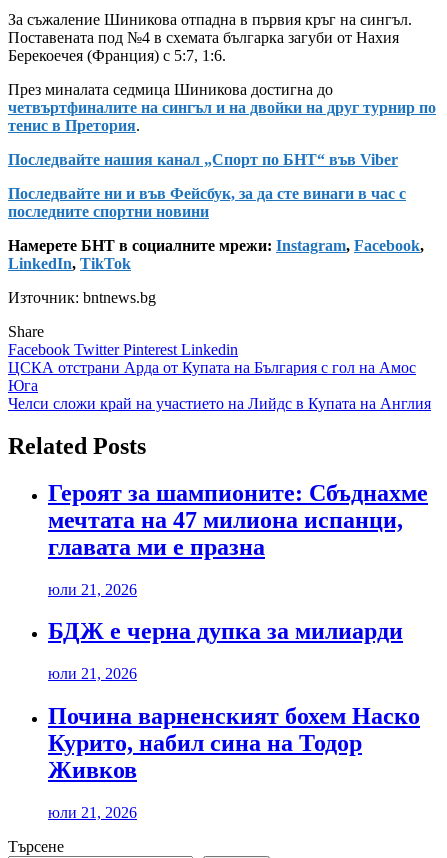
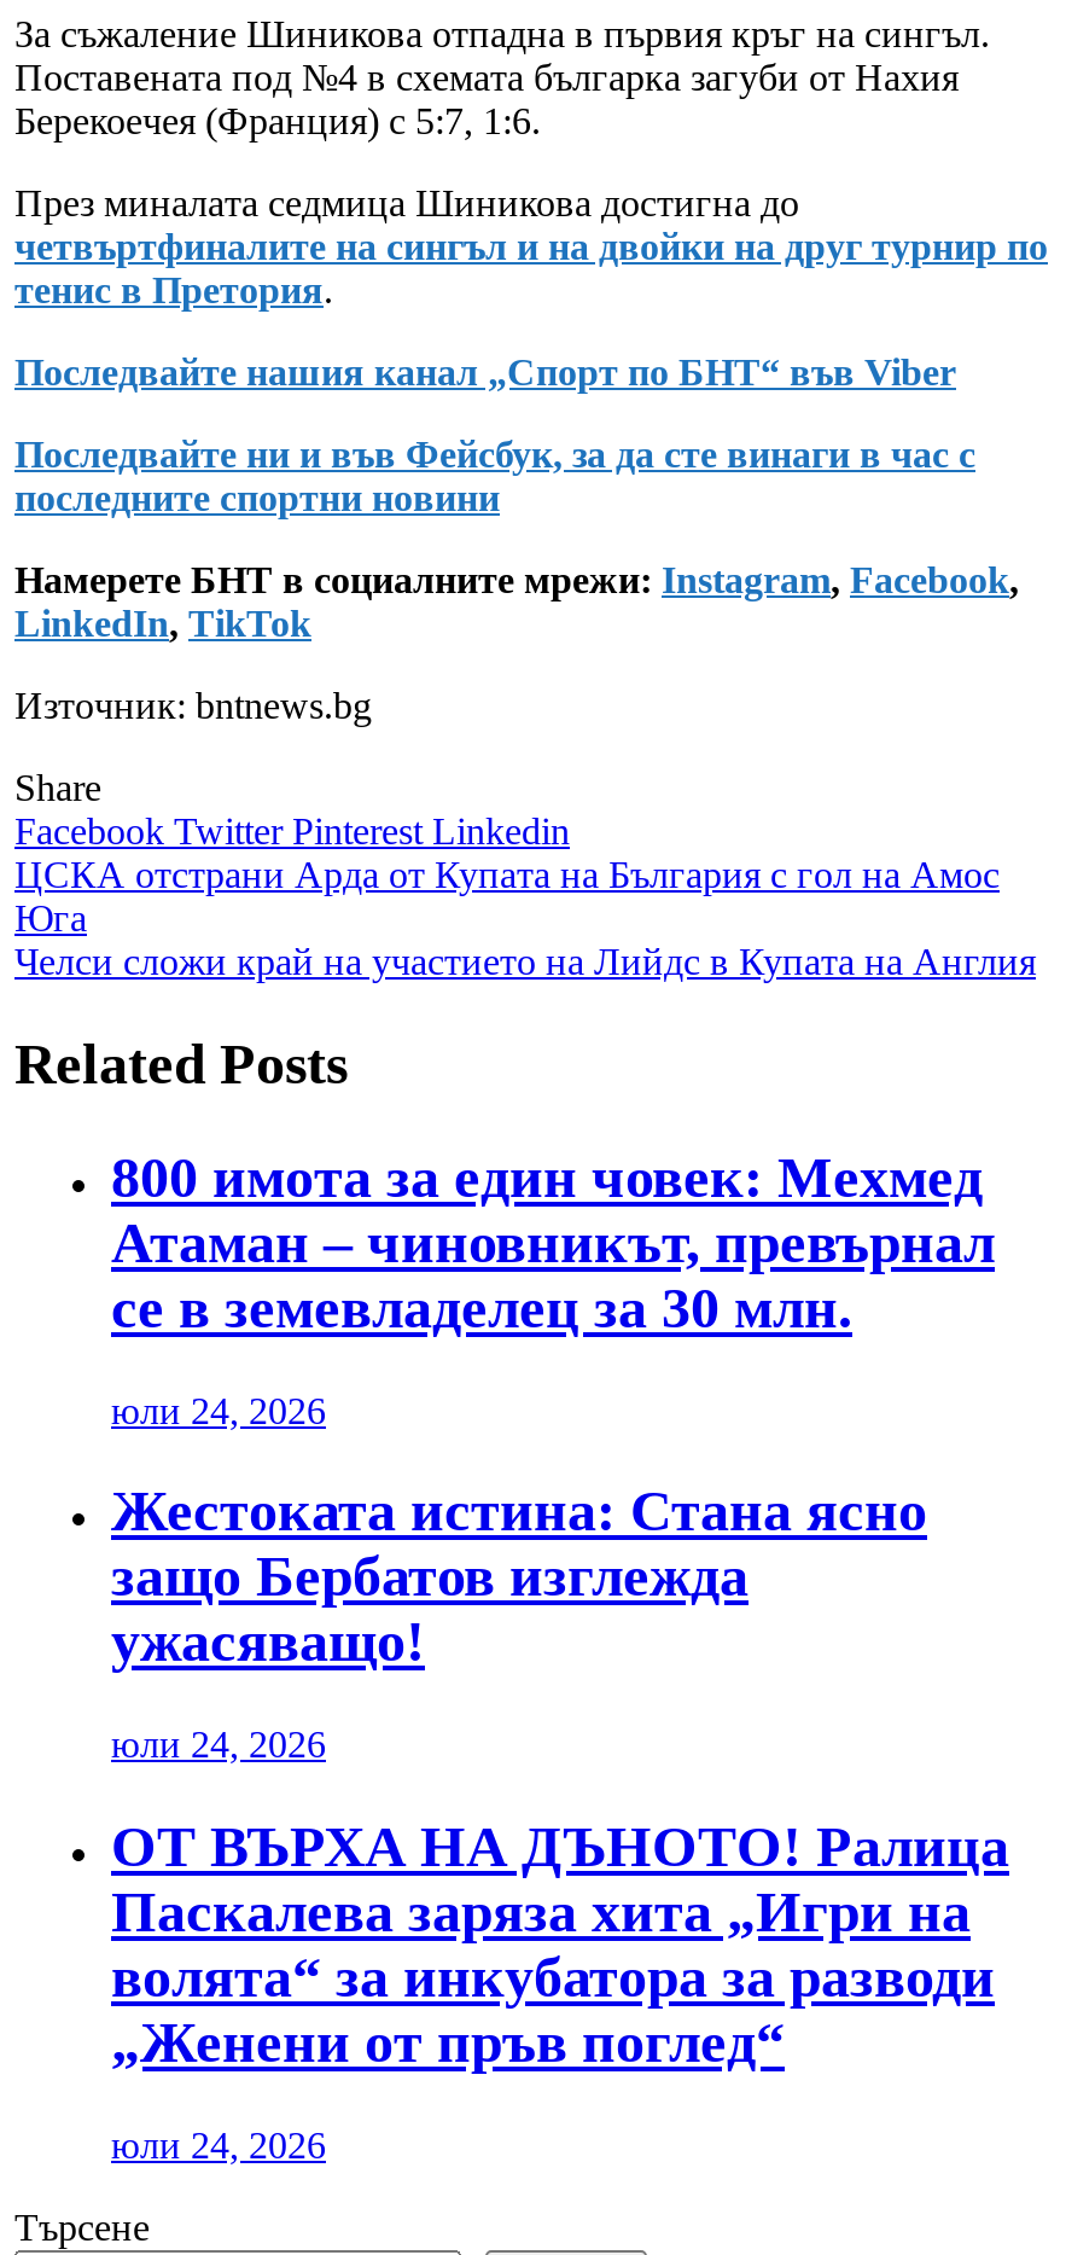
[48,480,428,560] Героят за шампионите: Сбъднахме | мечтата на 47 милиона испанци, | главата ми е празна -> [111,1145,995,1339] 800 имота за един човек: Мехмед | Атаман – чиновникът, превърнал | се в земевладелец за 30 млн.
[48,580,137,597] юли 21, 2026 -> [111,1389,326,1430] юли 24, 2026
[48,618,403,644] БДЖ е черна дупка за милиарди -> [111,1481,927,1674] Жестоката истина: Стана ясно | защо Бербатов изглежда | ужасяващо!
[48,665,137,682] юли 21, 2026 -> [111,1724,326,1765] юли 24, 2026
[48,703,420,783] Почина варненският бохем Наско | Курито, набил сина на Тодор | Живков -> [111,1816,1009,2074] ОТ ВЪРХА НА ДЪНОТО! Ралица | Паскалева заряза хита „Игри на | волята“ за инкубатора за разводи | „Женени от пръв поглед“
[48,804,137,821] юли 21, 2026 -> [111,2125,326,2166] юли 24, 2026

